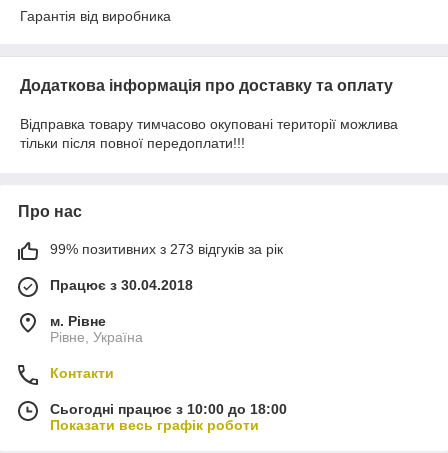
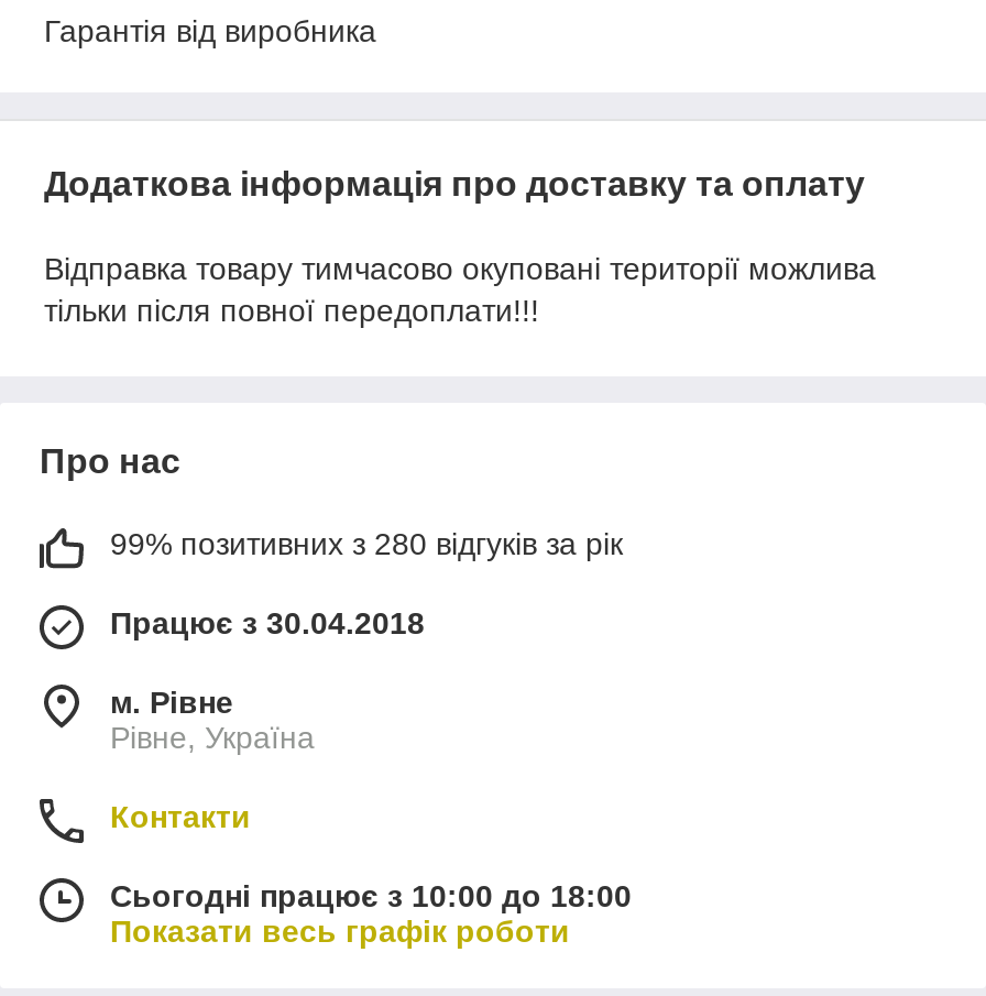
[50,241,283,257] 99% позитивних з 273 відгуків за рік -> [110,527,623,562] 99% позитивних з 280 відгуків за рік

